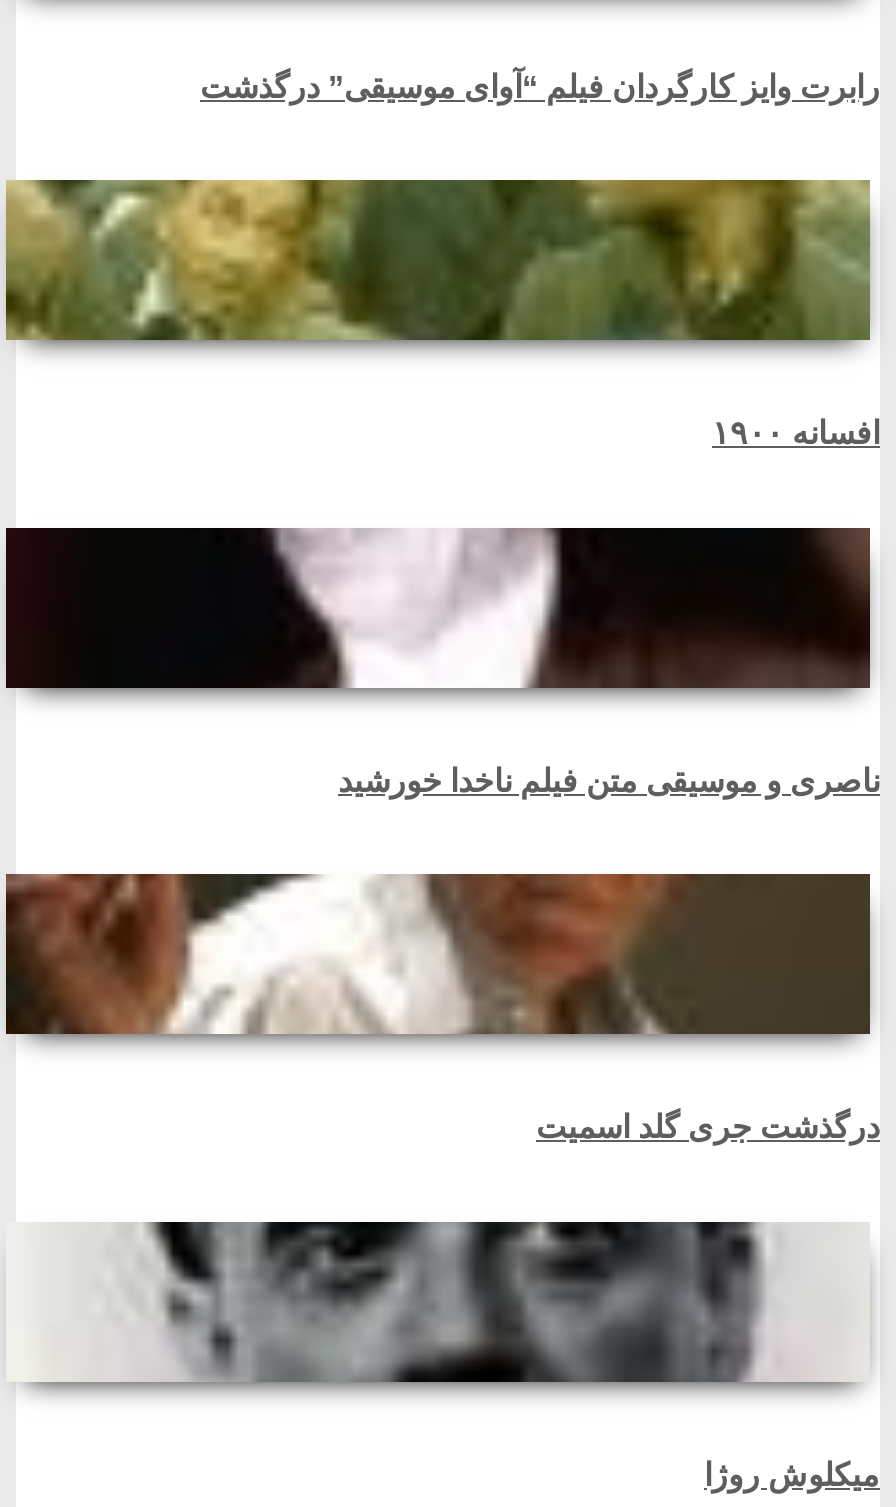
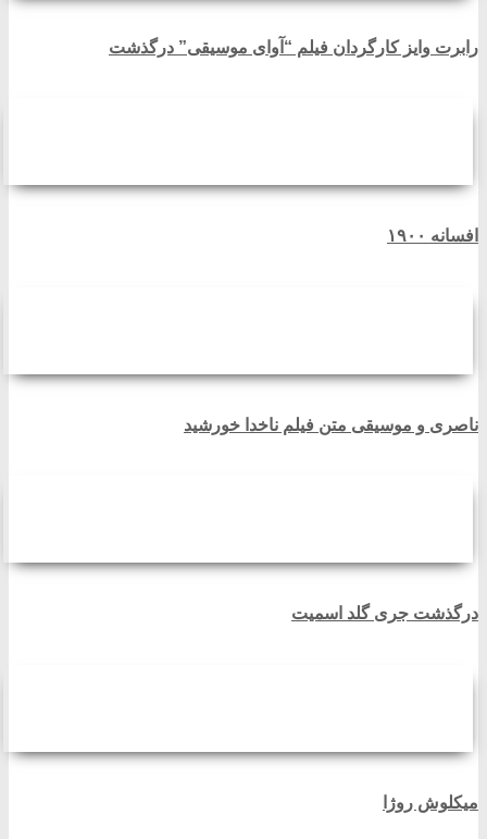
[6,178,872,342] [image] -> none
[6,526,872,690] [image] -> none
[6,872,872,1036] [image] -> none
[42,1220,864,1384] [image] -> none

